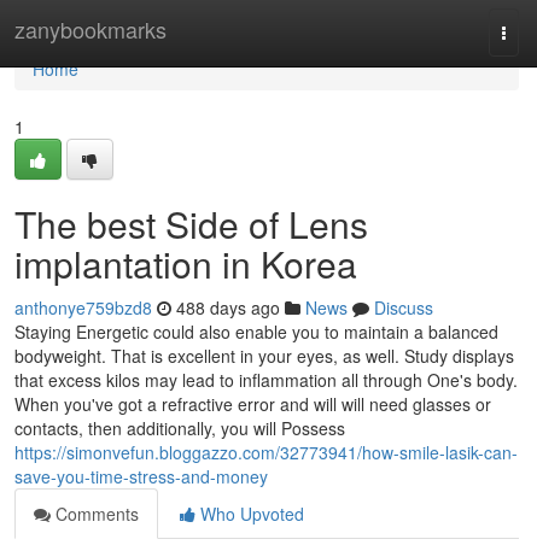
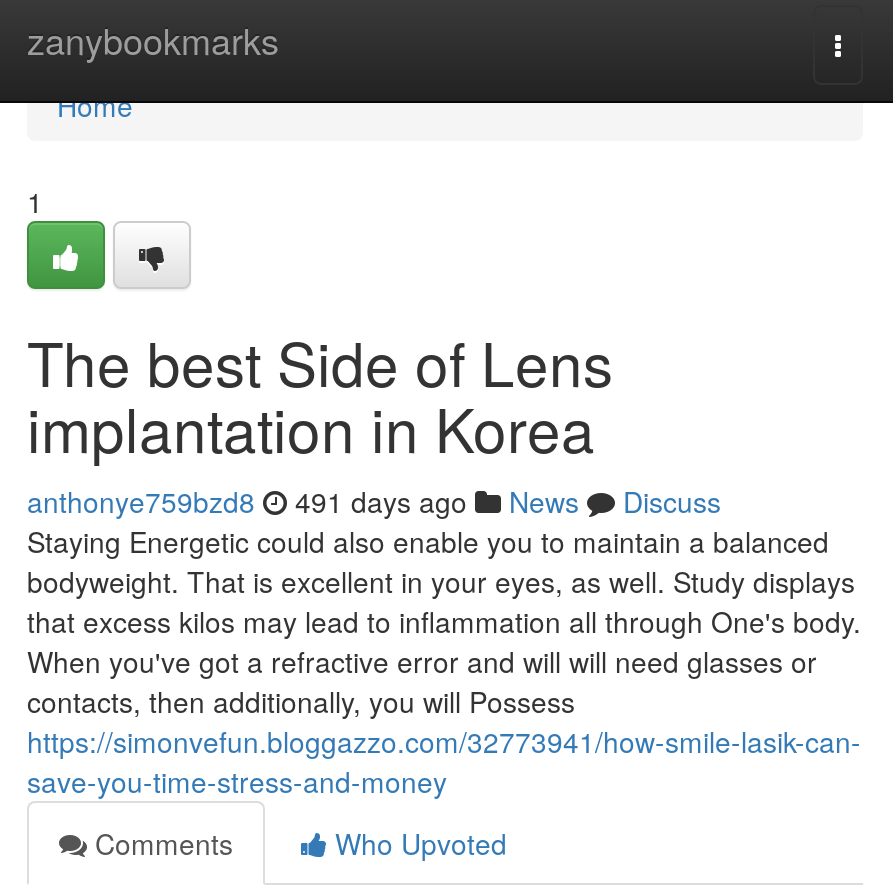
[14,295,433,320] anthonye759bzd8 488 days ago News Discuss -> [27,481,721,521] anthonye759bzd8 491 days ago News Discuss

